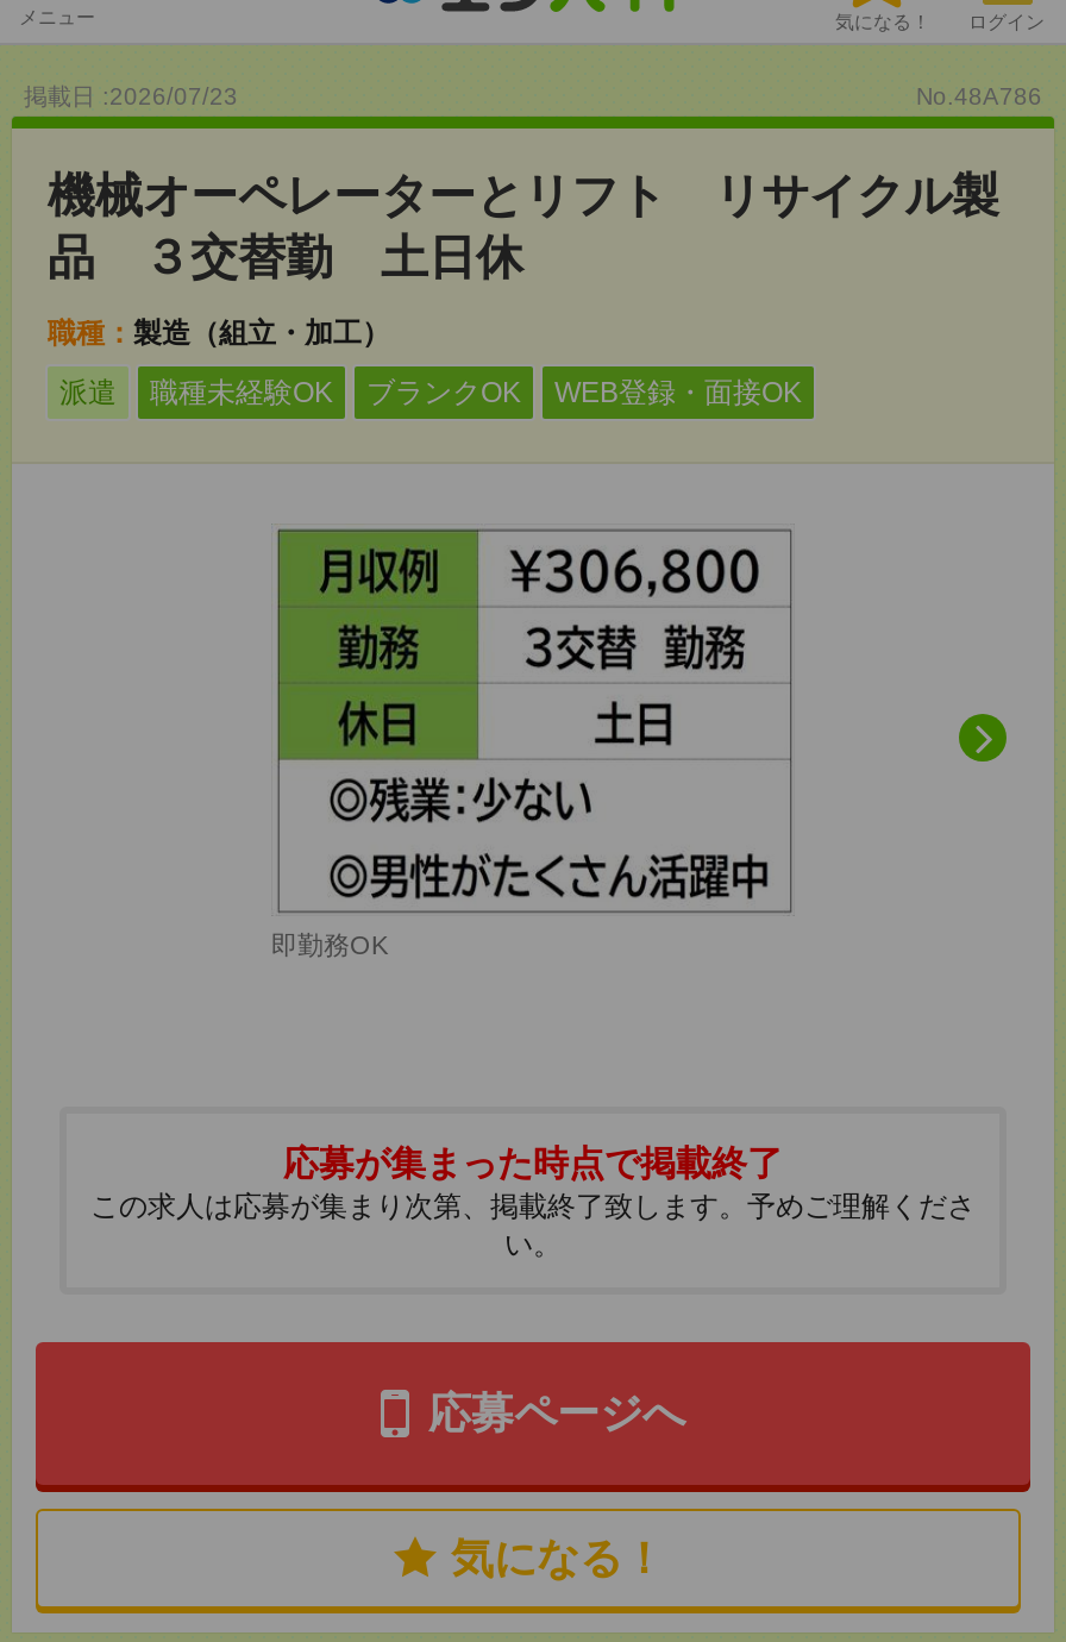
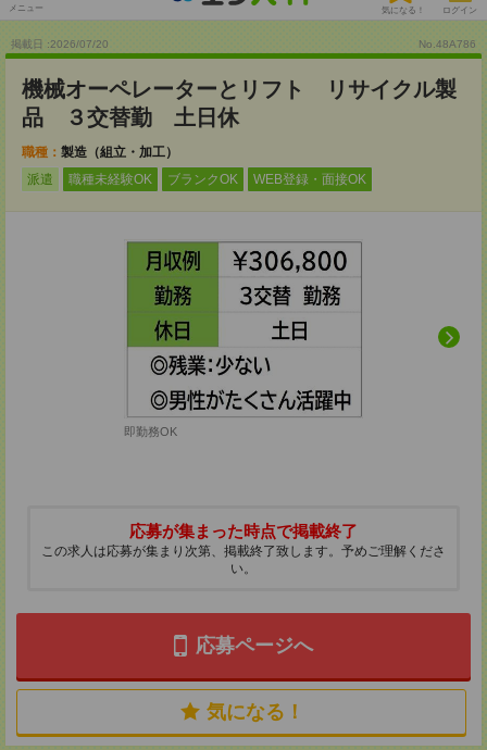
[24,83,238,109] 掲載日 :2026/07/23 -> [11,38,109,50] 掲載日 :2026/07/20

